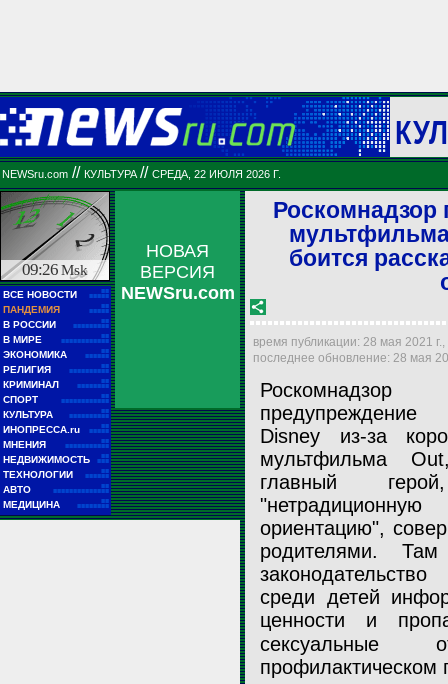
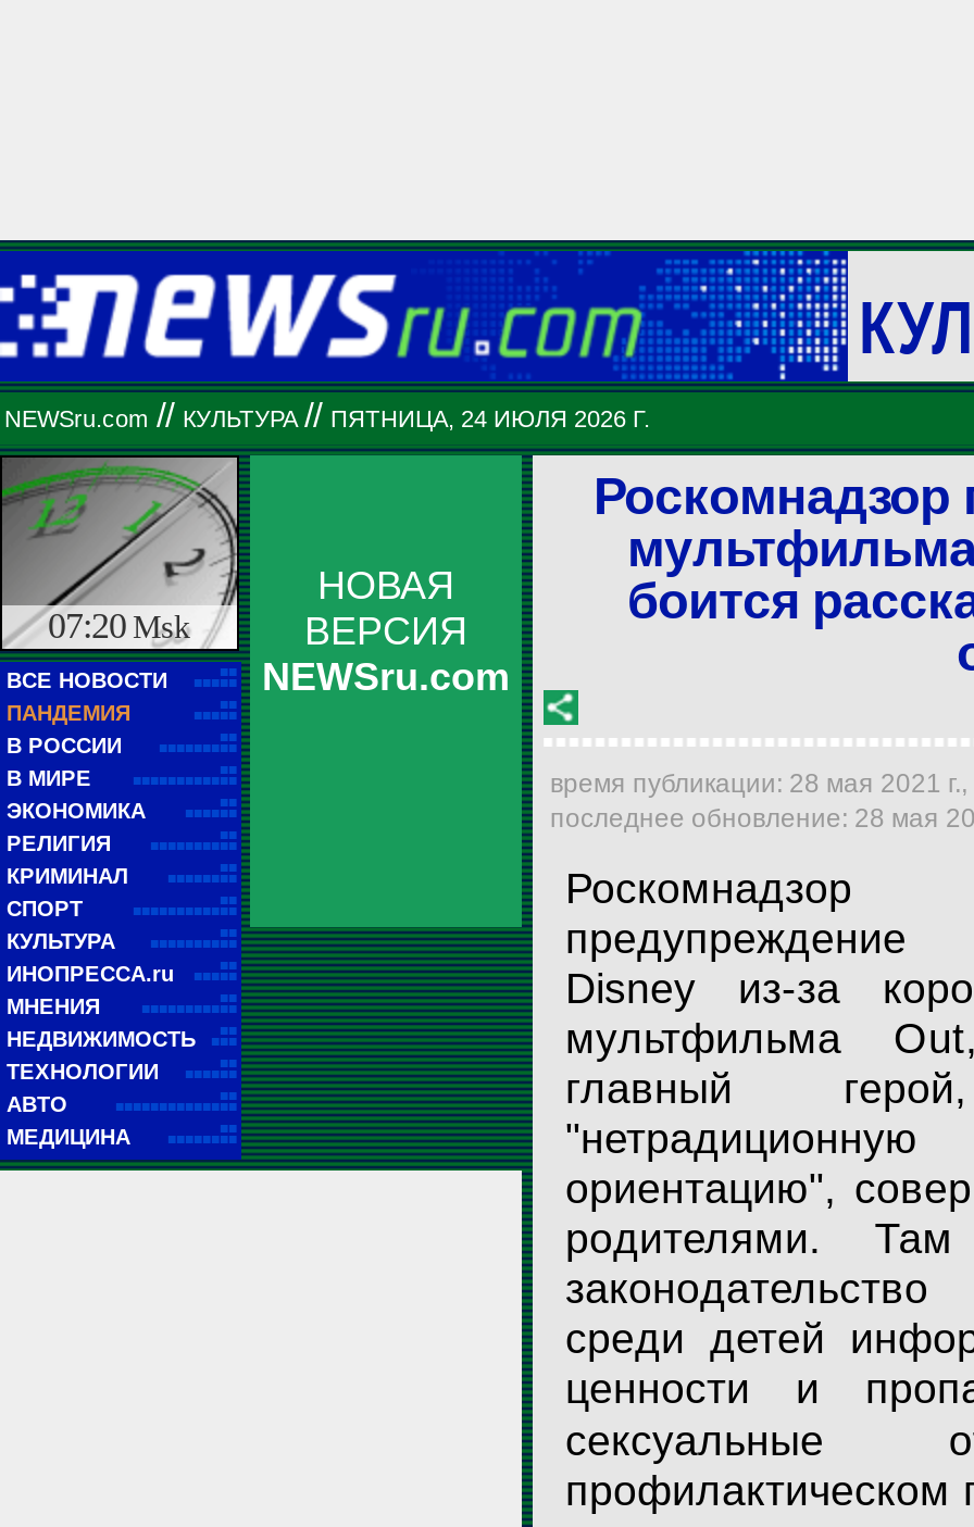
[2,164,281,181] NEWSru.com // КУЛЬТУРА // СРЕДА, 22 ИЮЛЯ 2026 Г. -> [4,397,650,434] NEWSru.com // КУЛЬТУРА // ПЯТНИЦА, 24 ИЮЛЯ 2026 Г.
[22,260,88,279] 09:26 Msk -> [48,605,191,647] 07:20 Msk

